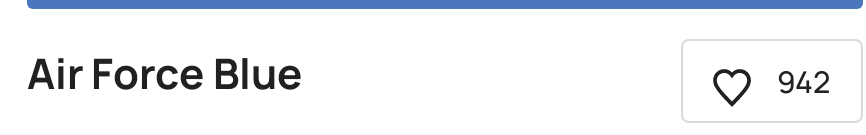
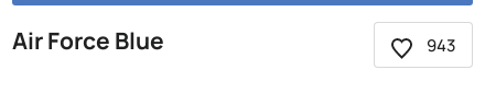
[777,60,831,102] 942 -> [427,34,455,57] 943

